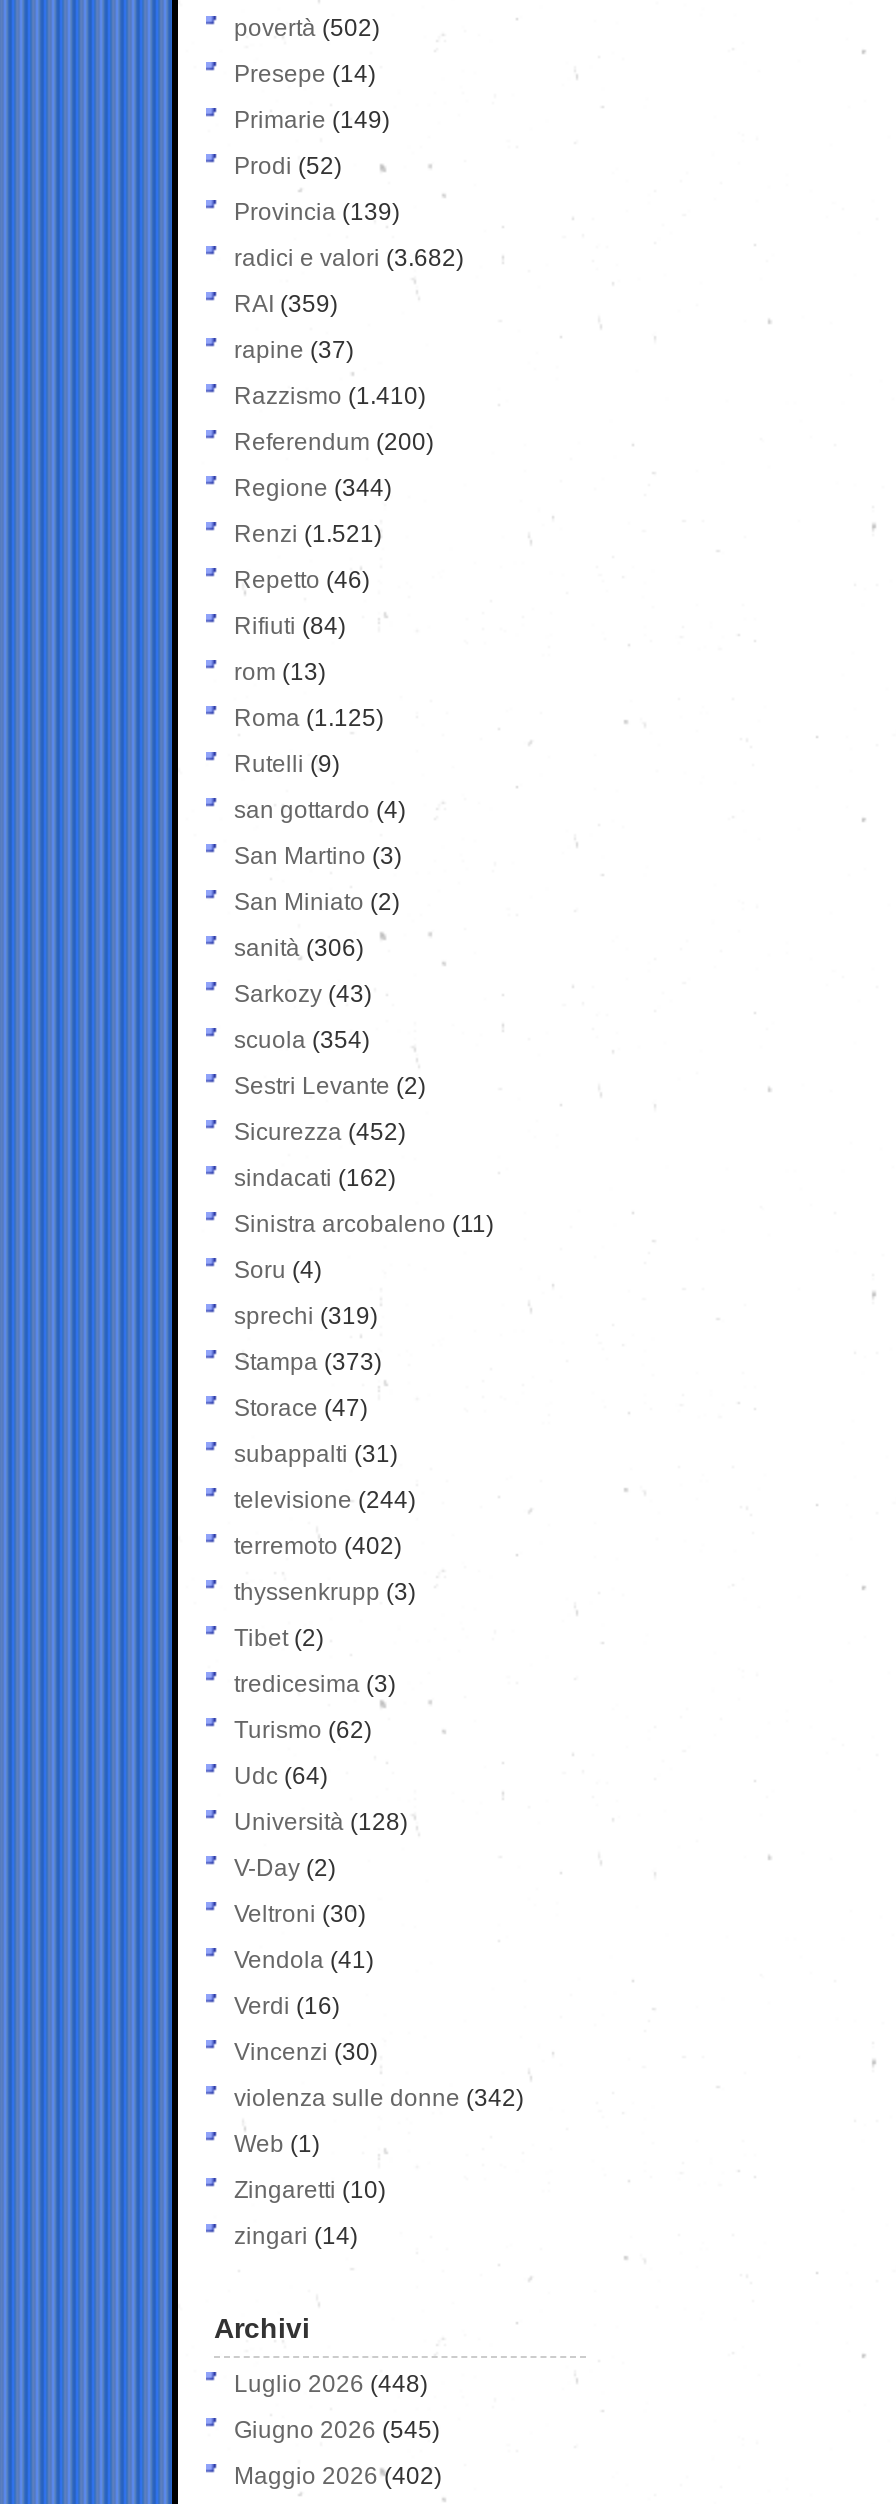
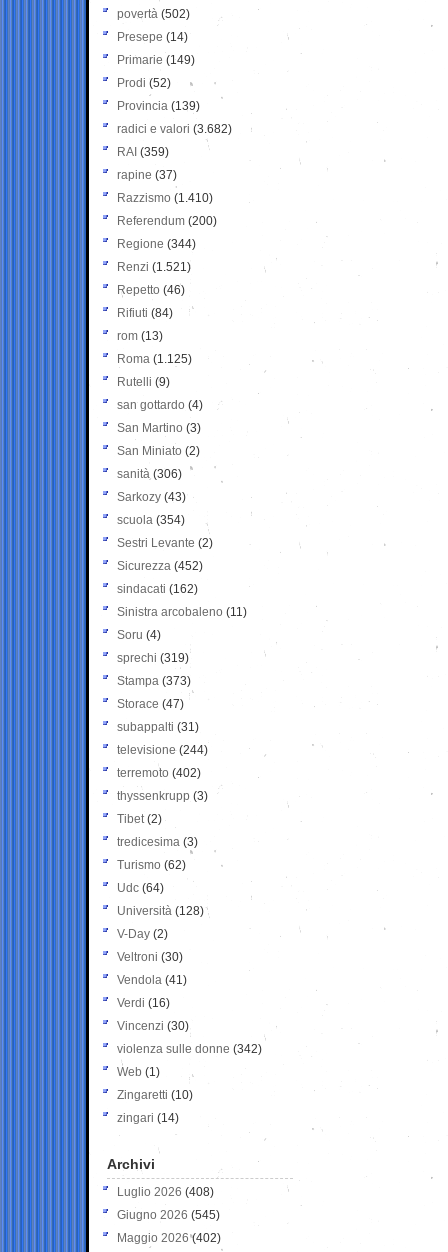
[234,2370,428,2398] Luglio 2026 (448) -> [117,1185,214,1199] Luglio 2026 (408)

